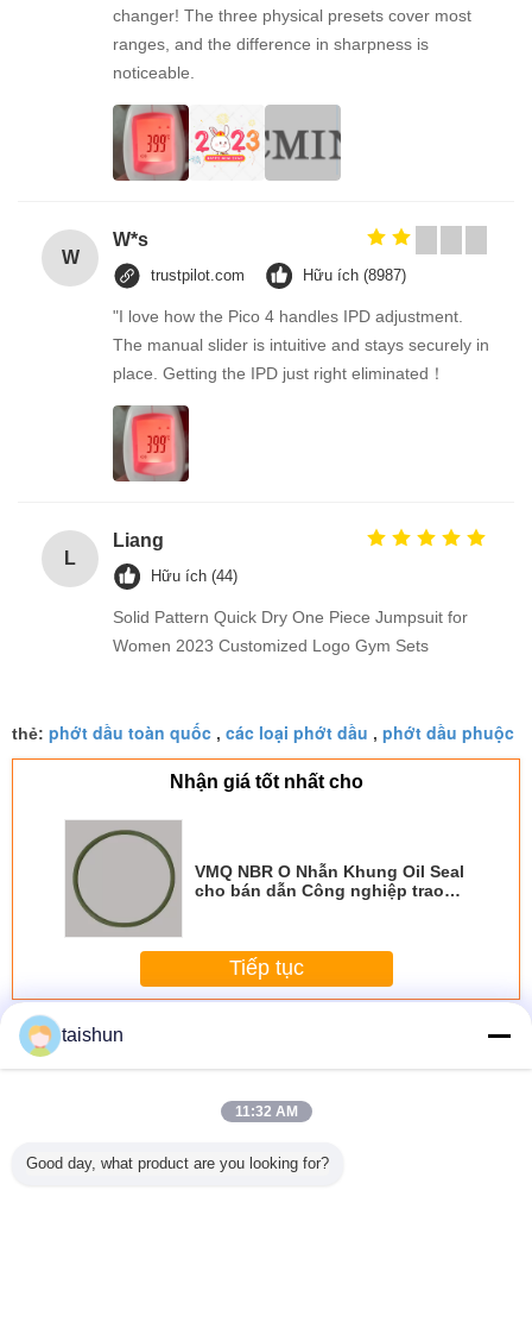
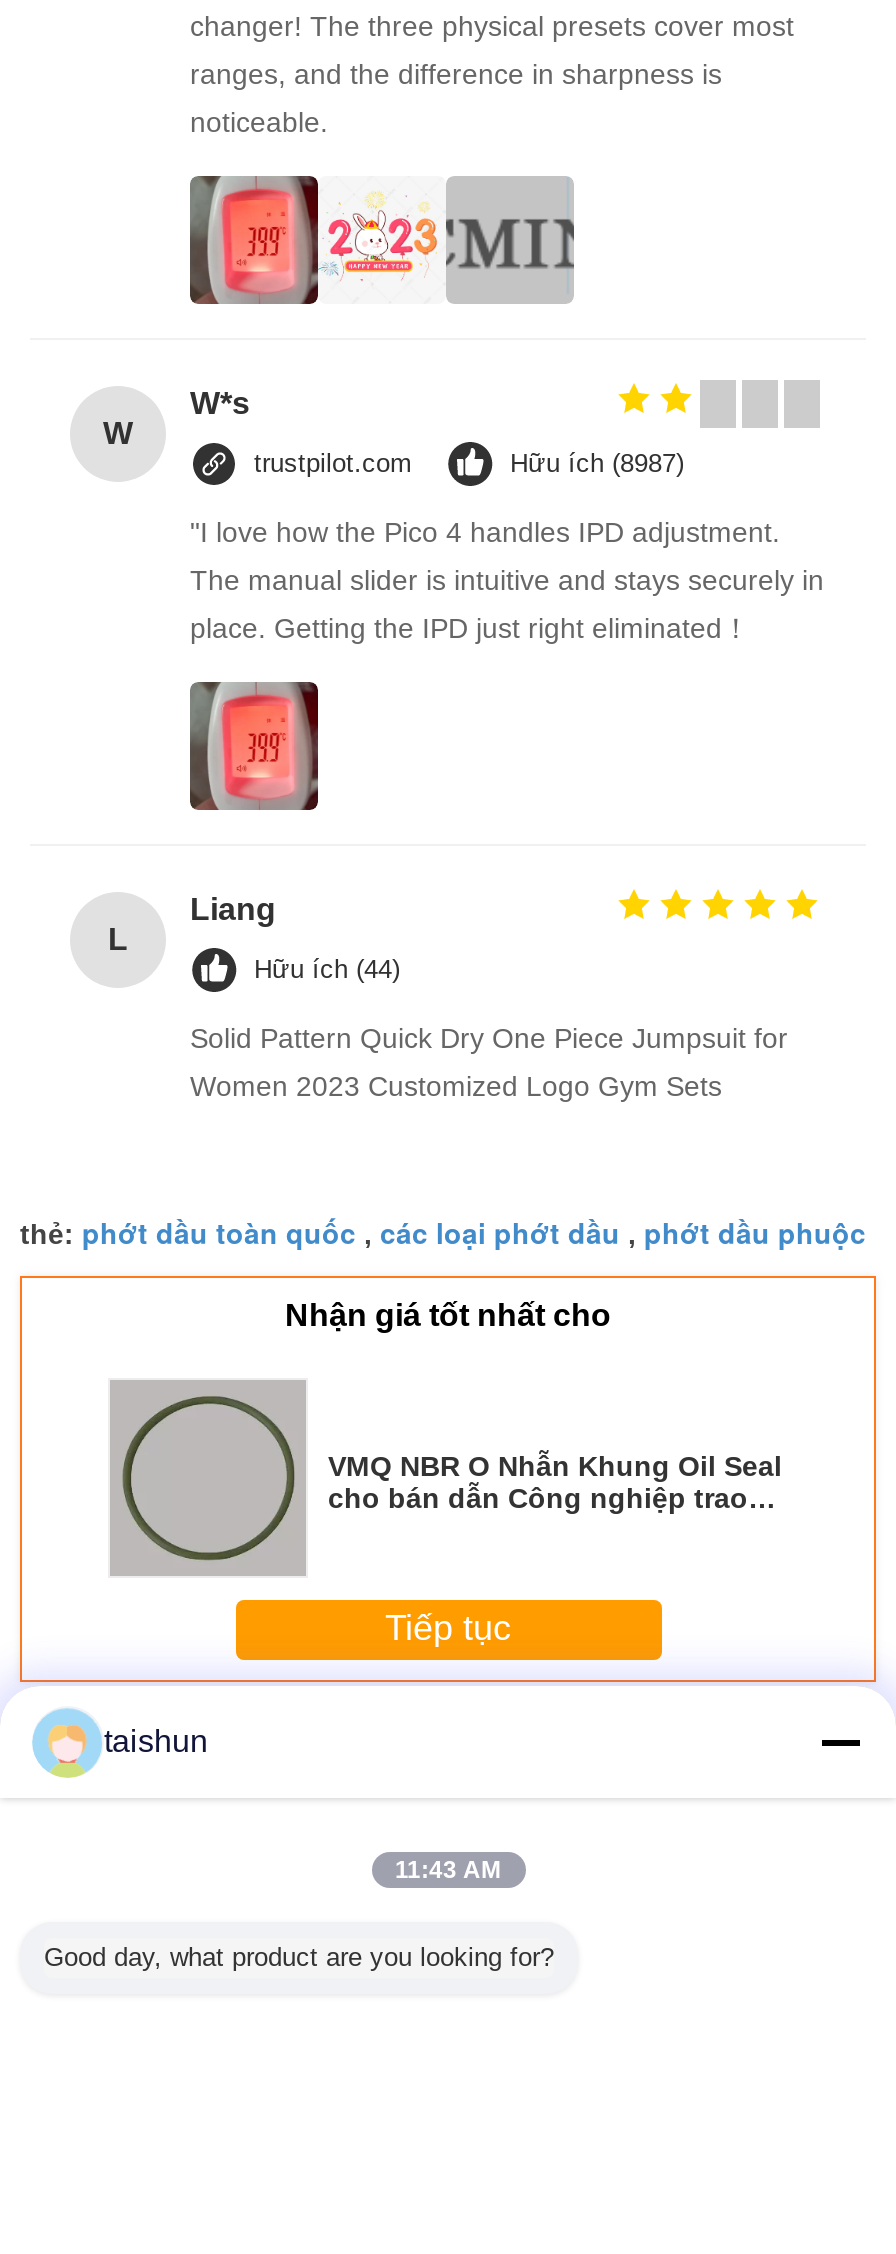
[235,1103,297,1120] 11:32 AM -> [395,1856,501,1884] 11:43 AM

